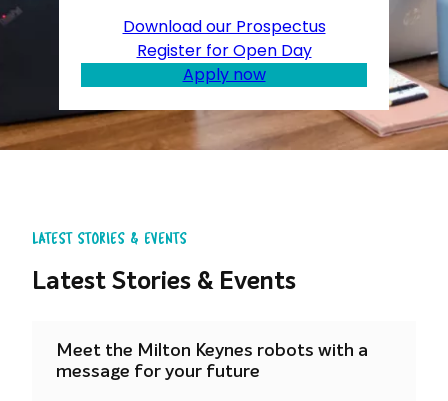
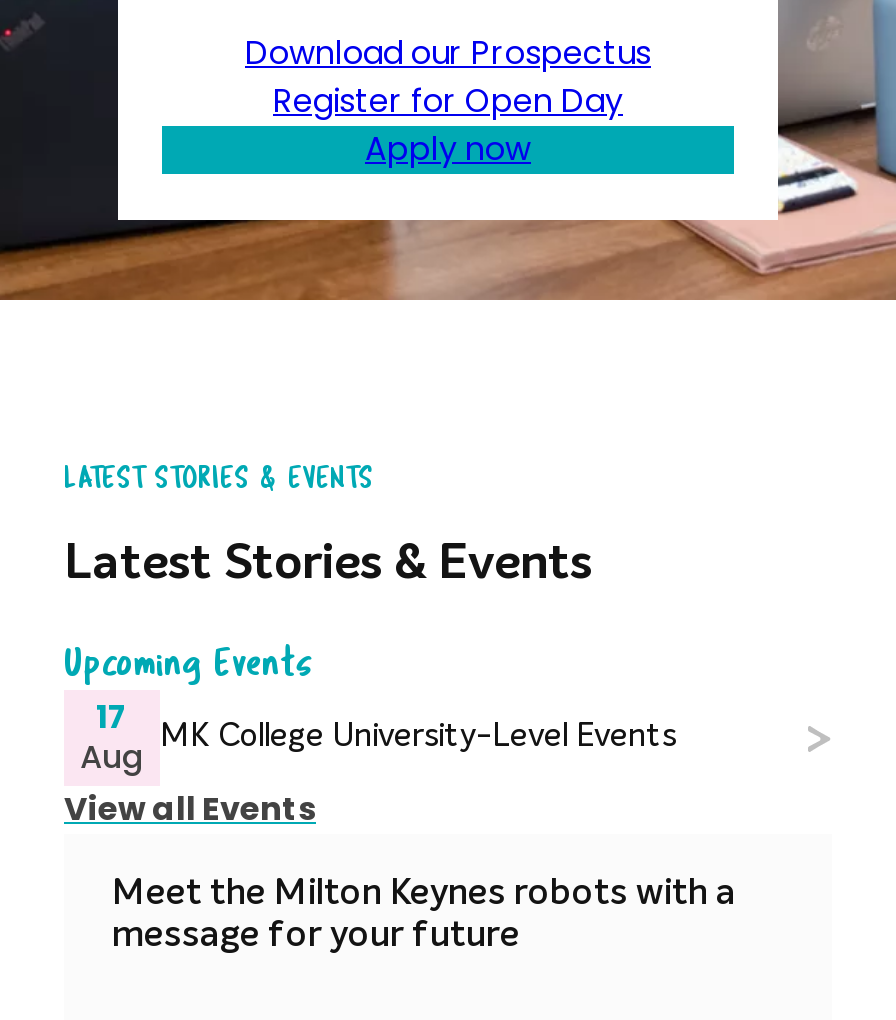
none -> [64,645,676,833] Upcoming Events | 17 | Aug MK College University-Level Events | View all Events

